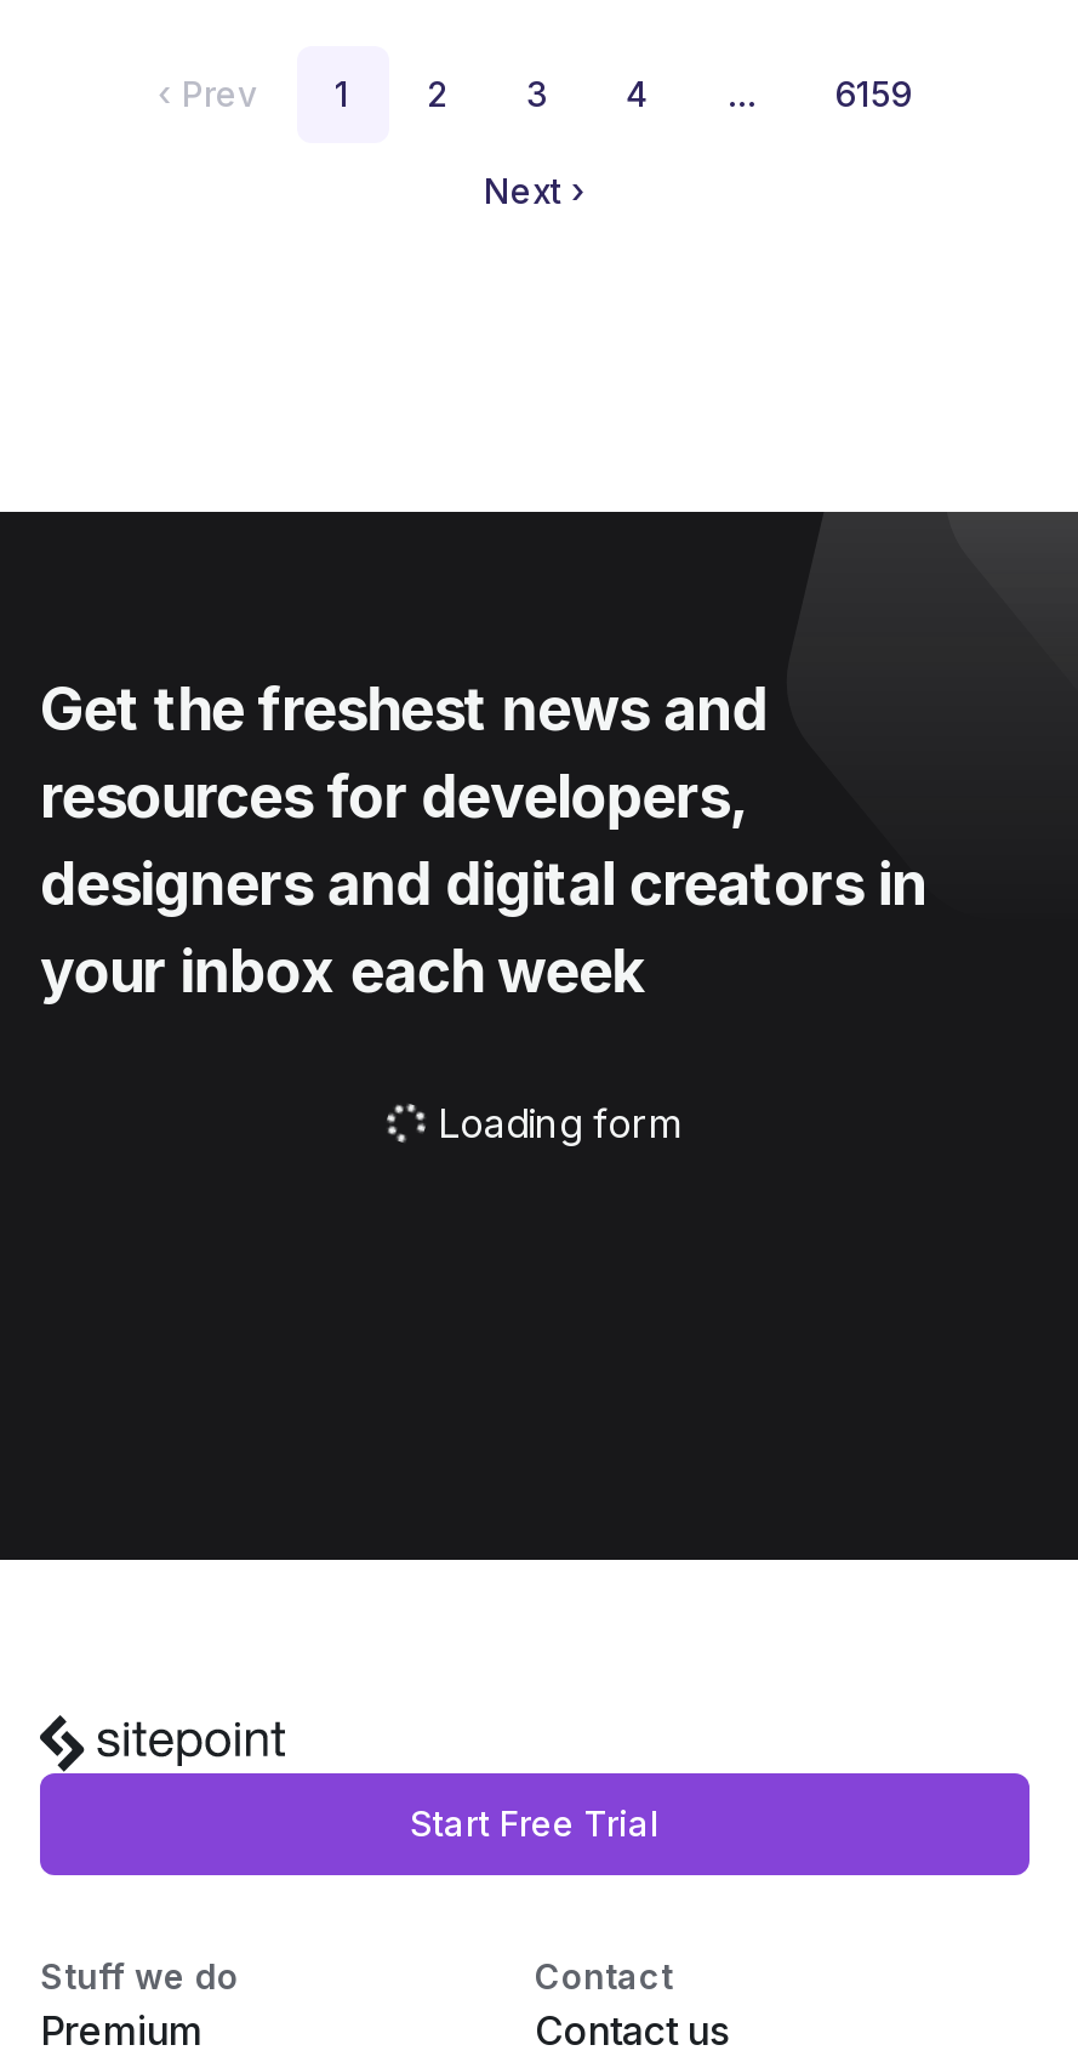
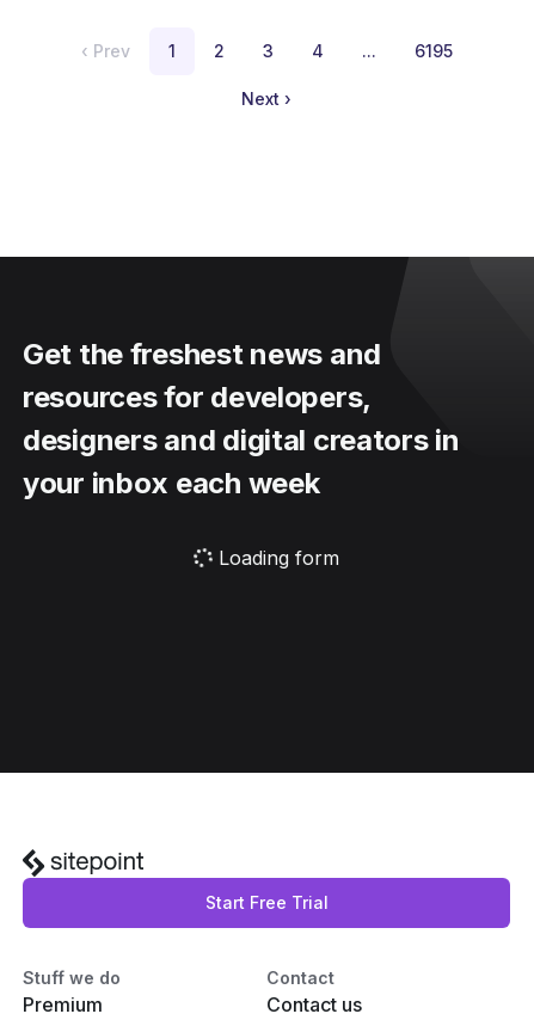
[834,73,912,114] 6159 -> [414,41,452,61] 6195

